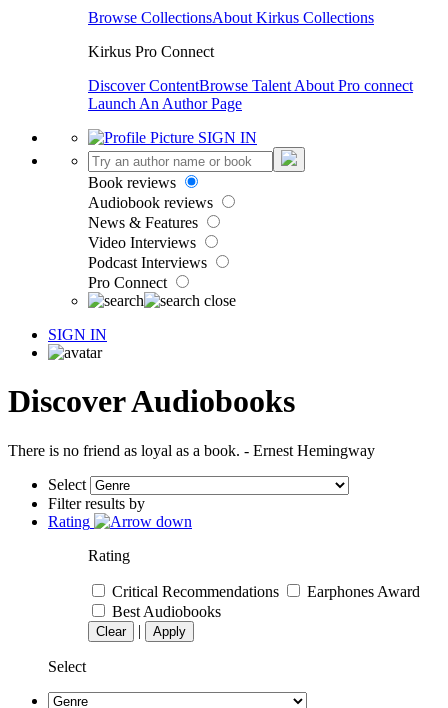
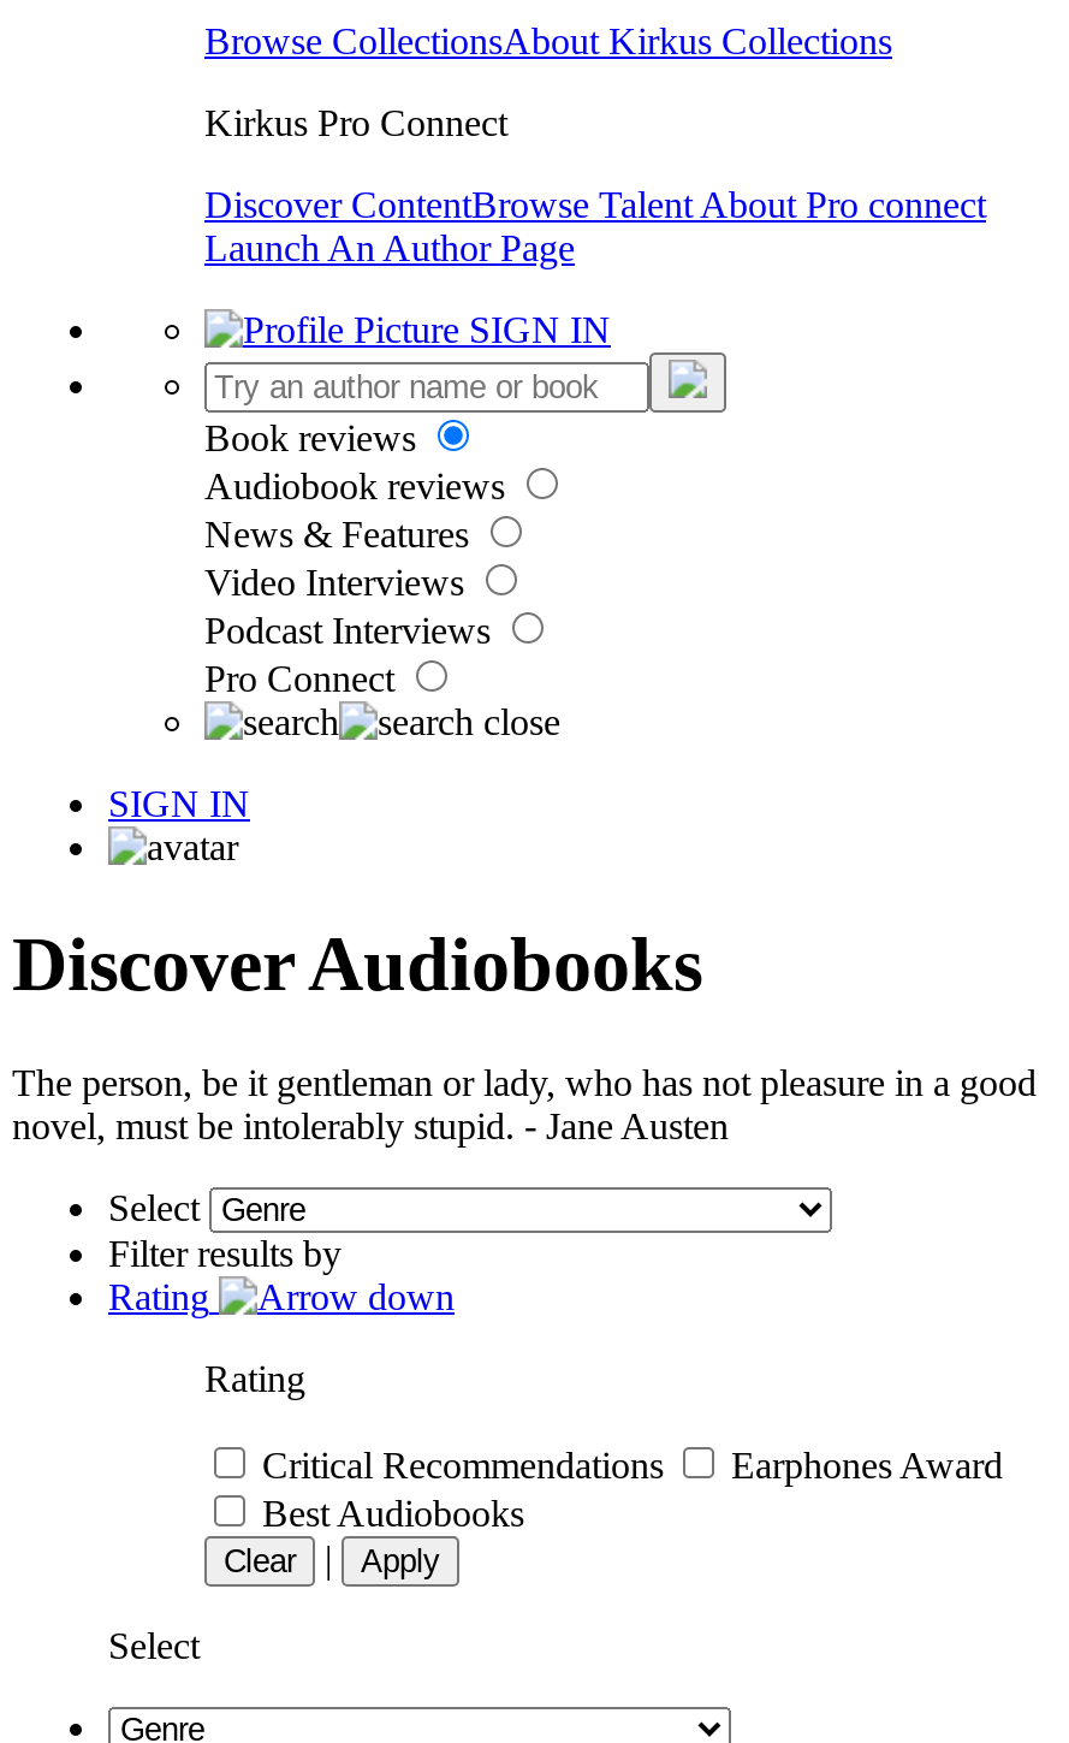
[8,442,375,459] There is no friend as loyal as a book. - Ernest Hemingway -> [12,1062,1037,1146] The person, be it gentleman or lady, who has not pleasure in a good | novel, must be intolerably stupid. - Jane Austen

